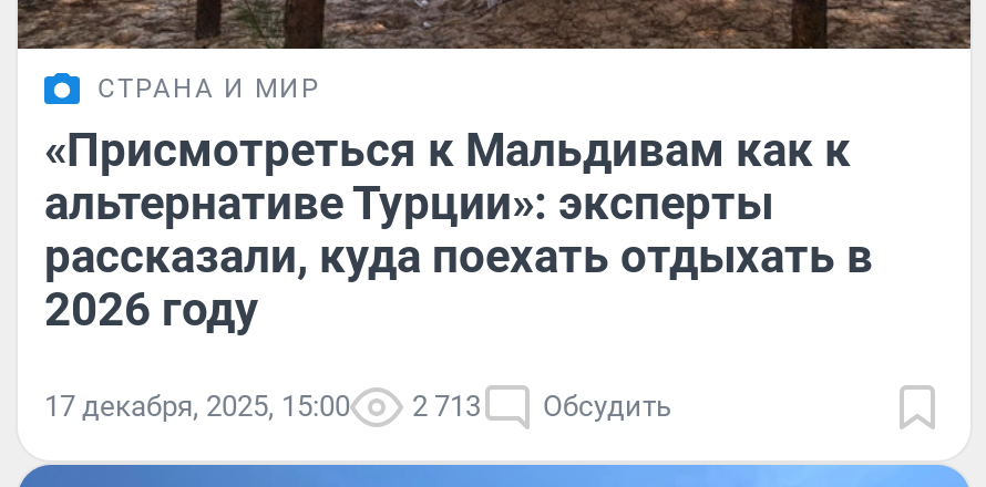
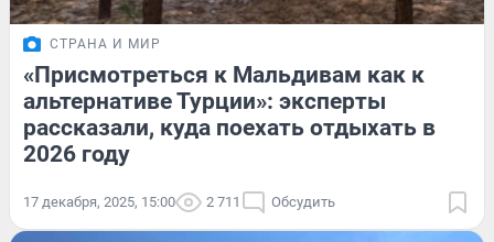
[44,389,671,422] 17 декабря, 2025, 15:00 2 713 Обсудить -> [23,193,335,210] 17 декабря, 2025, 15:00 2 711 Обсудить

